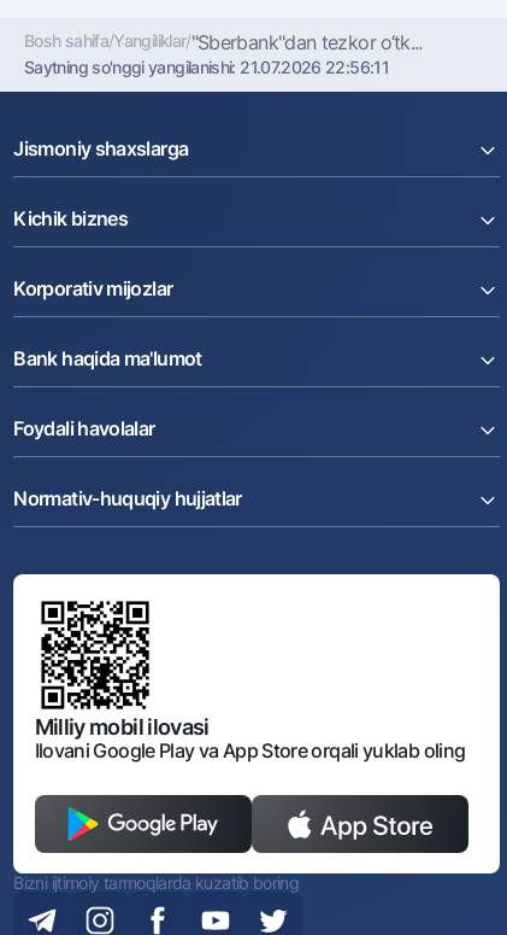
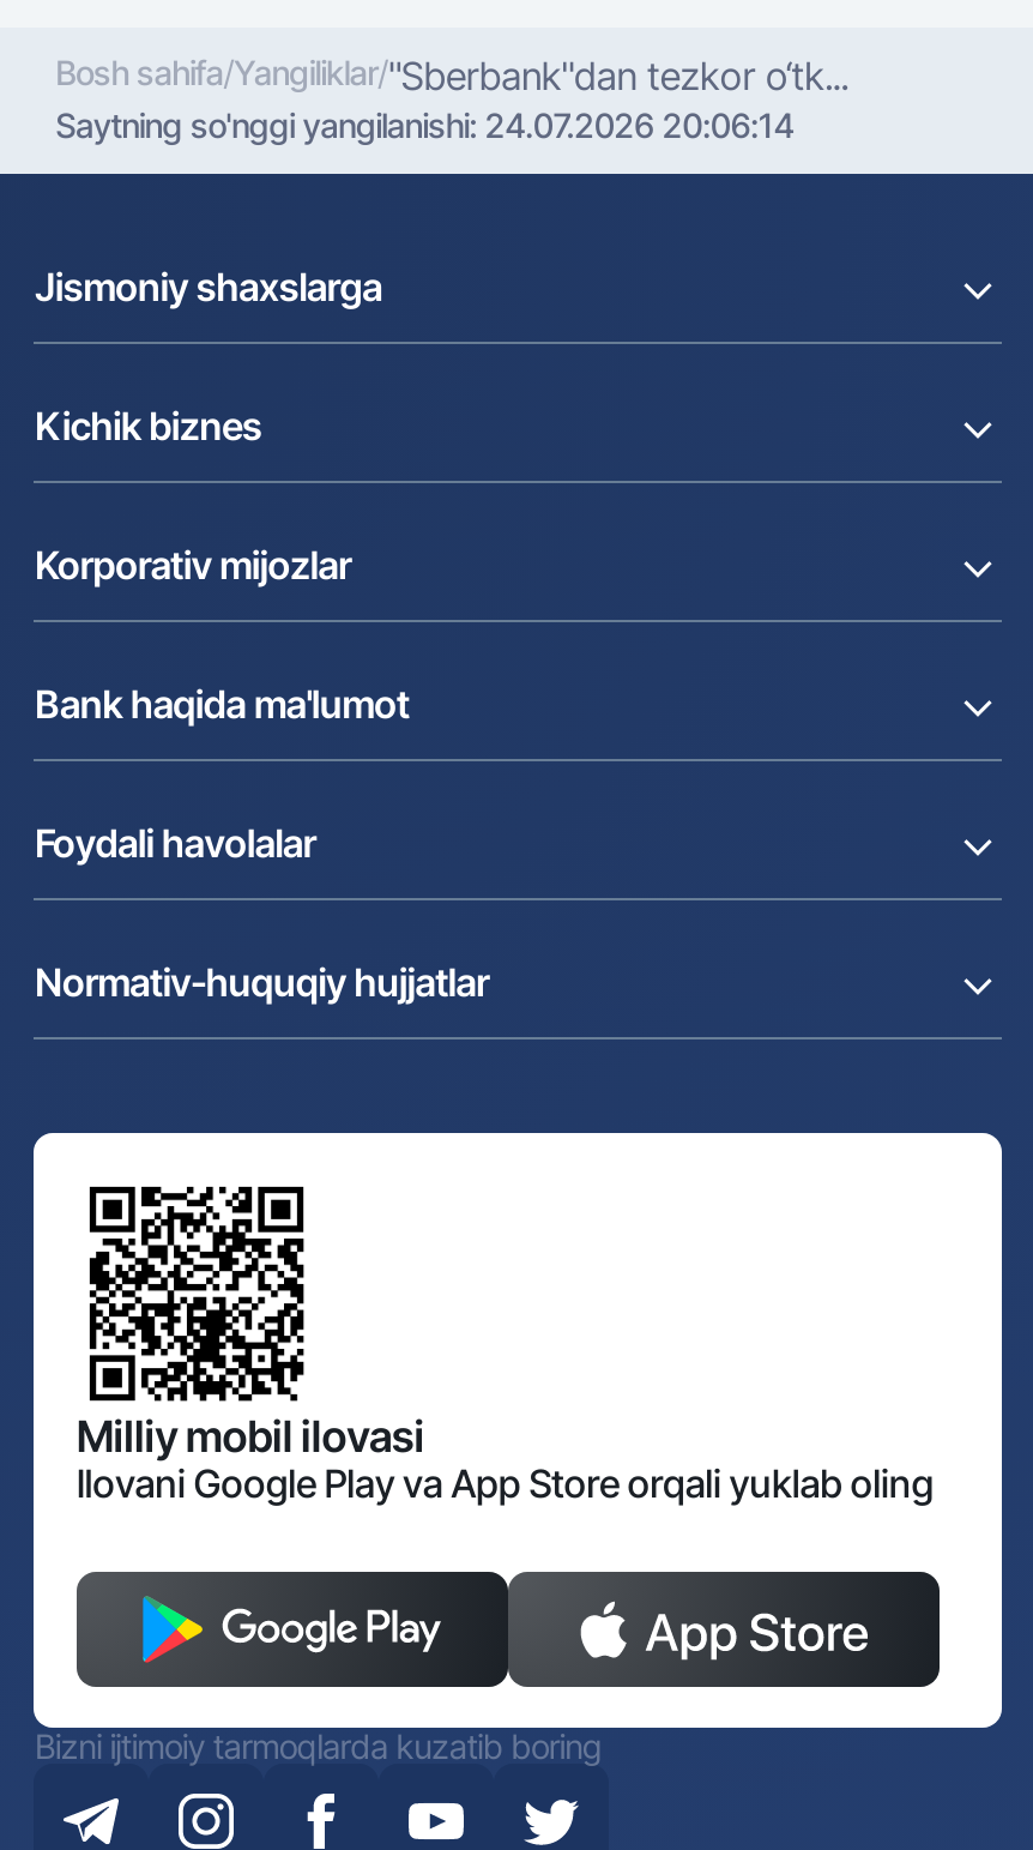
[24,57,389,77] Saytning so'nggi yangilanishi: 21.07.2026 22:56:11 -> [55,104,793,145] Saytning so'nggi yangilanishi: 24.07.2026 20:06:14

